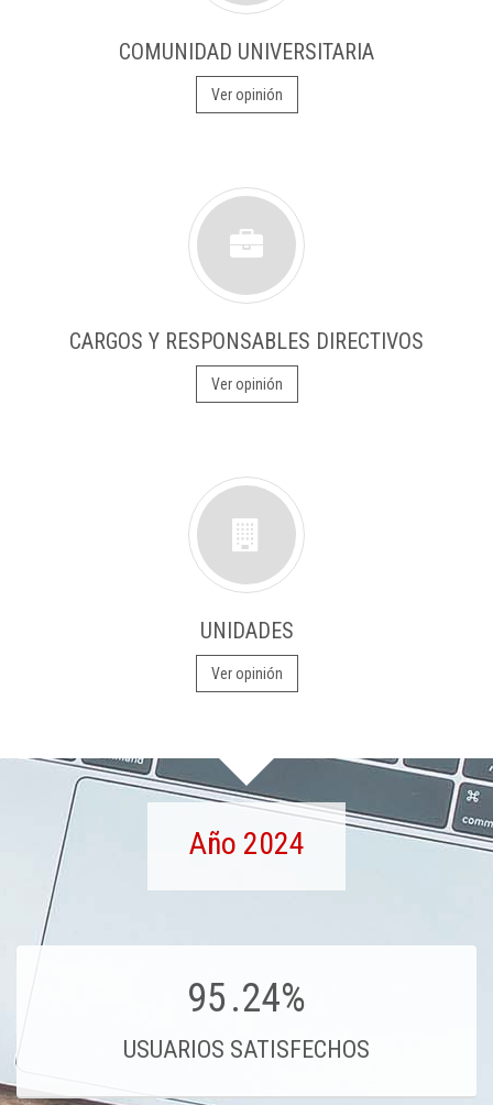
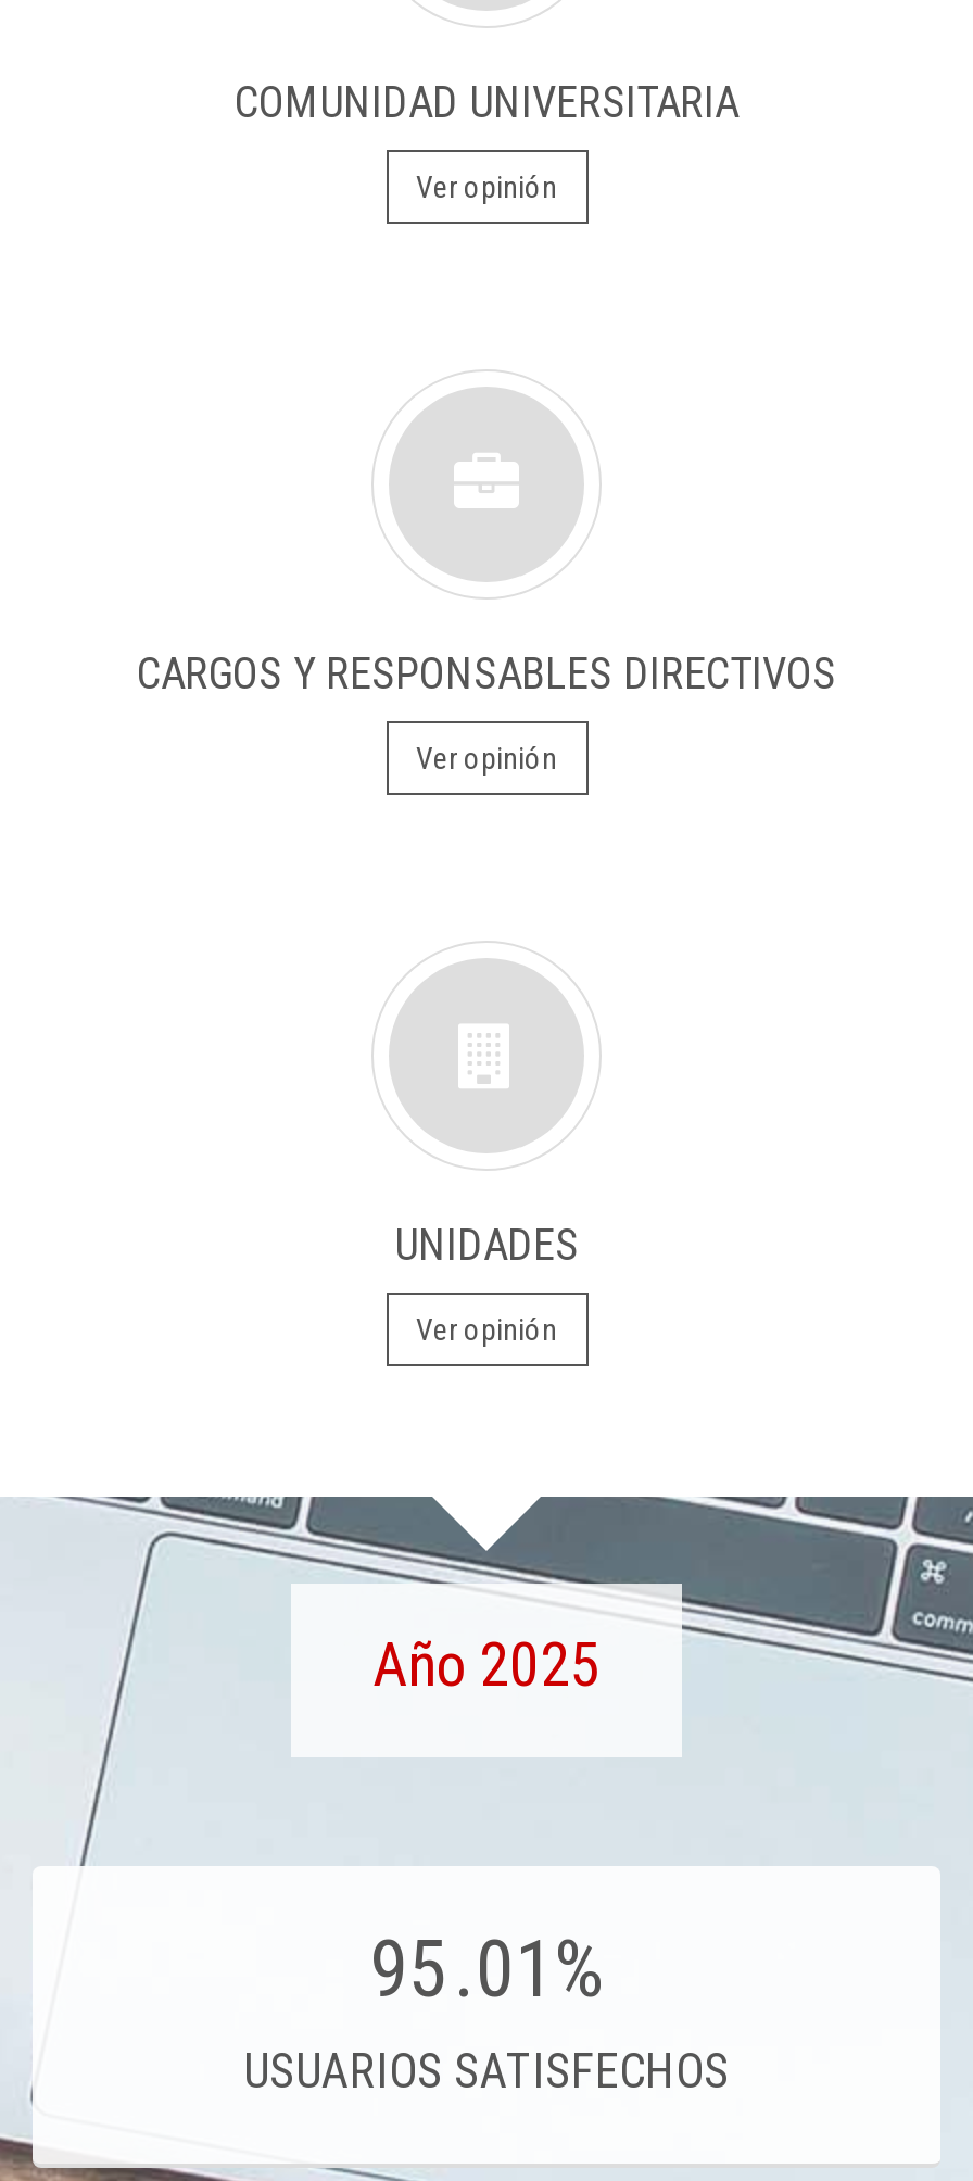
[189,825,304,862] Año 2024 -> [372,1629,601,1701] Año 2025
[187,975,306,1021] 95 .24% -> [369,1925,604,2016] 95 .01%

